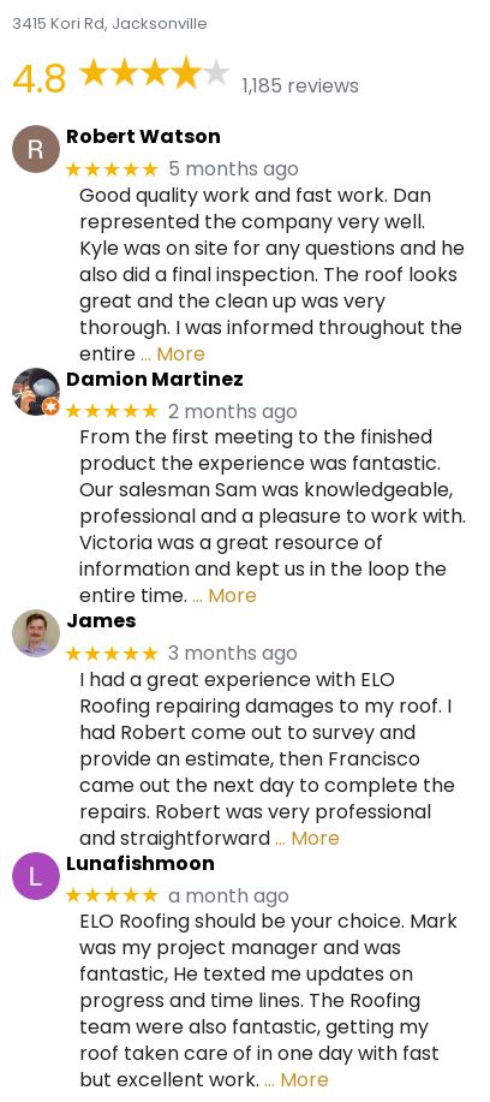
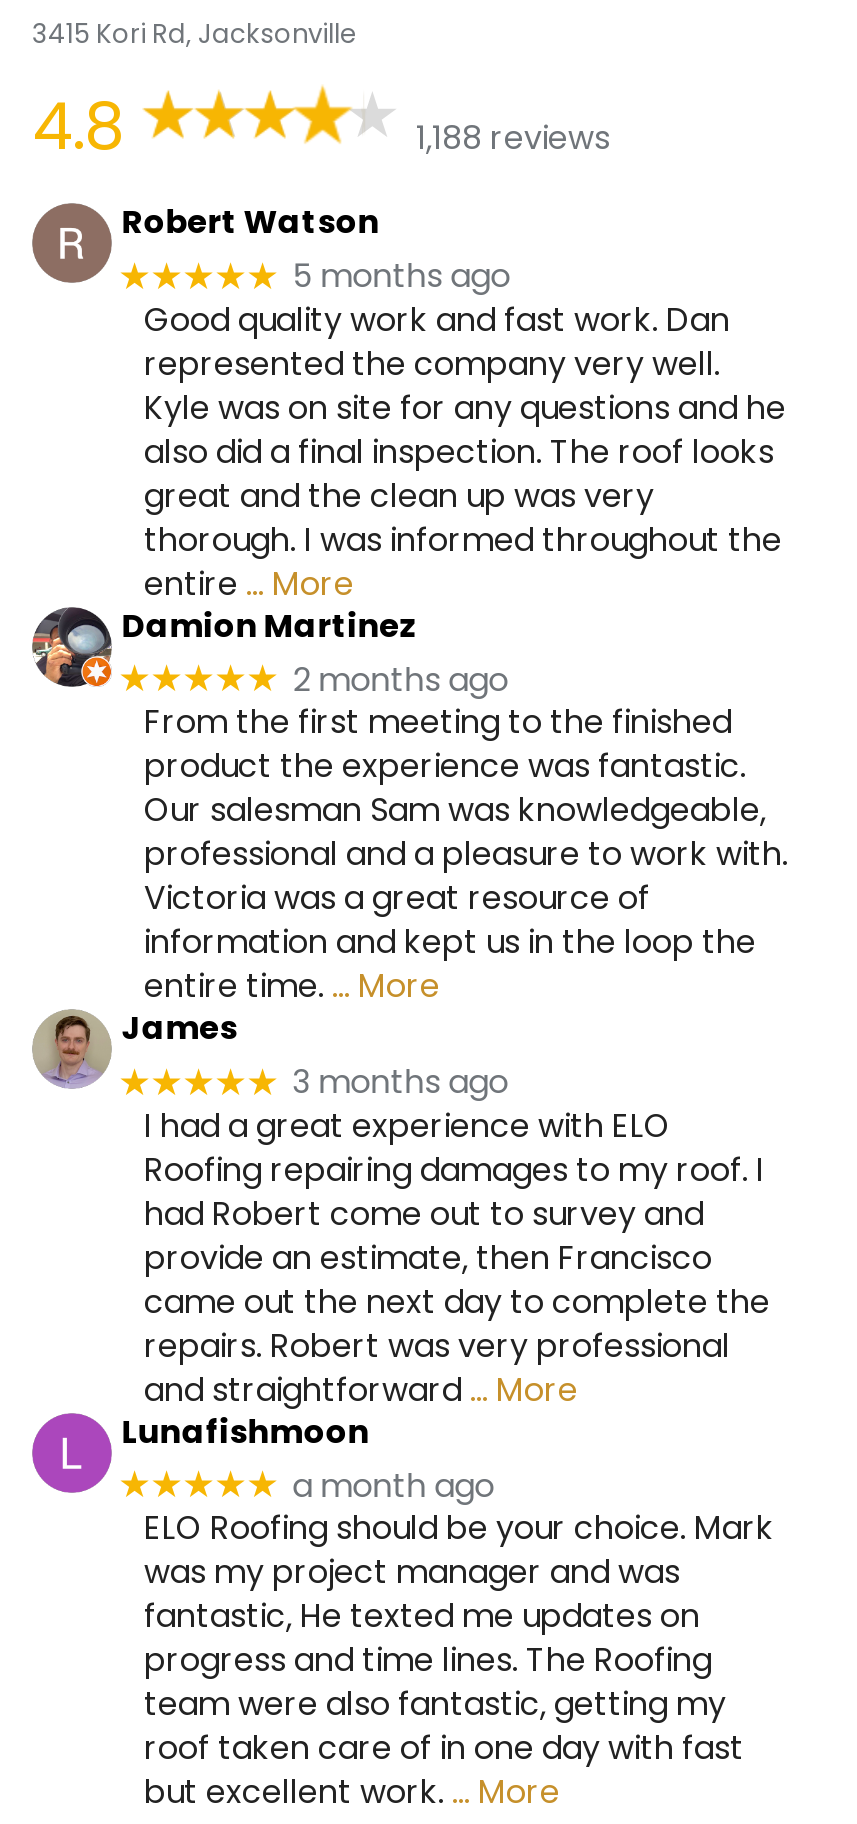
[243,72,359,100] 1,185 reviews -> [416,116,610,162] 1,188 reviews

